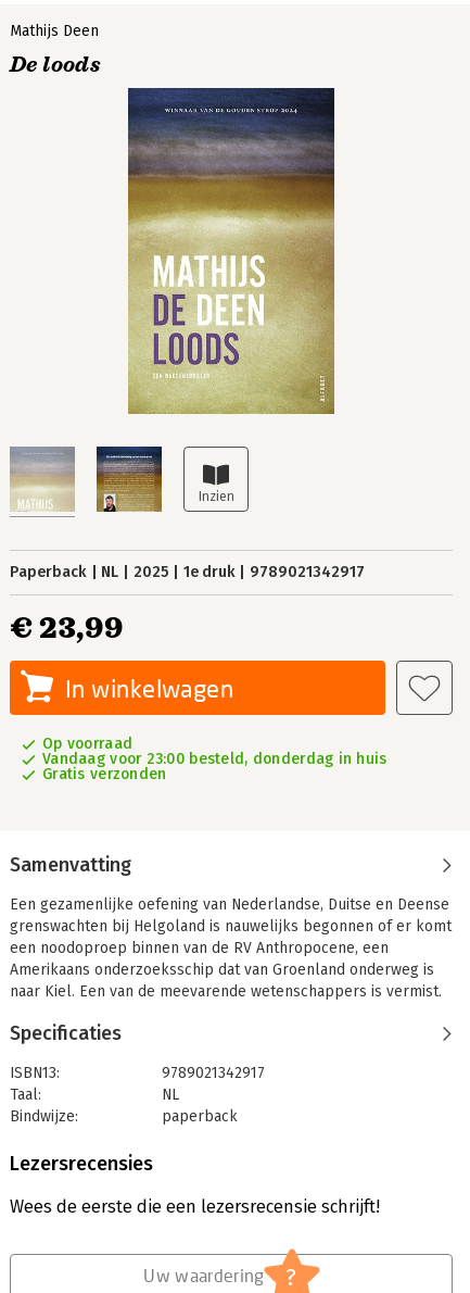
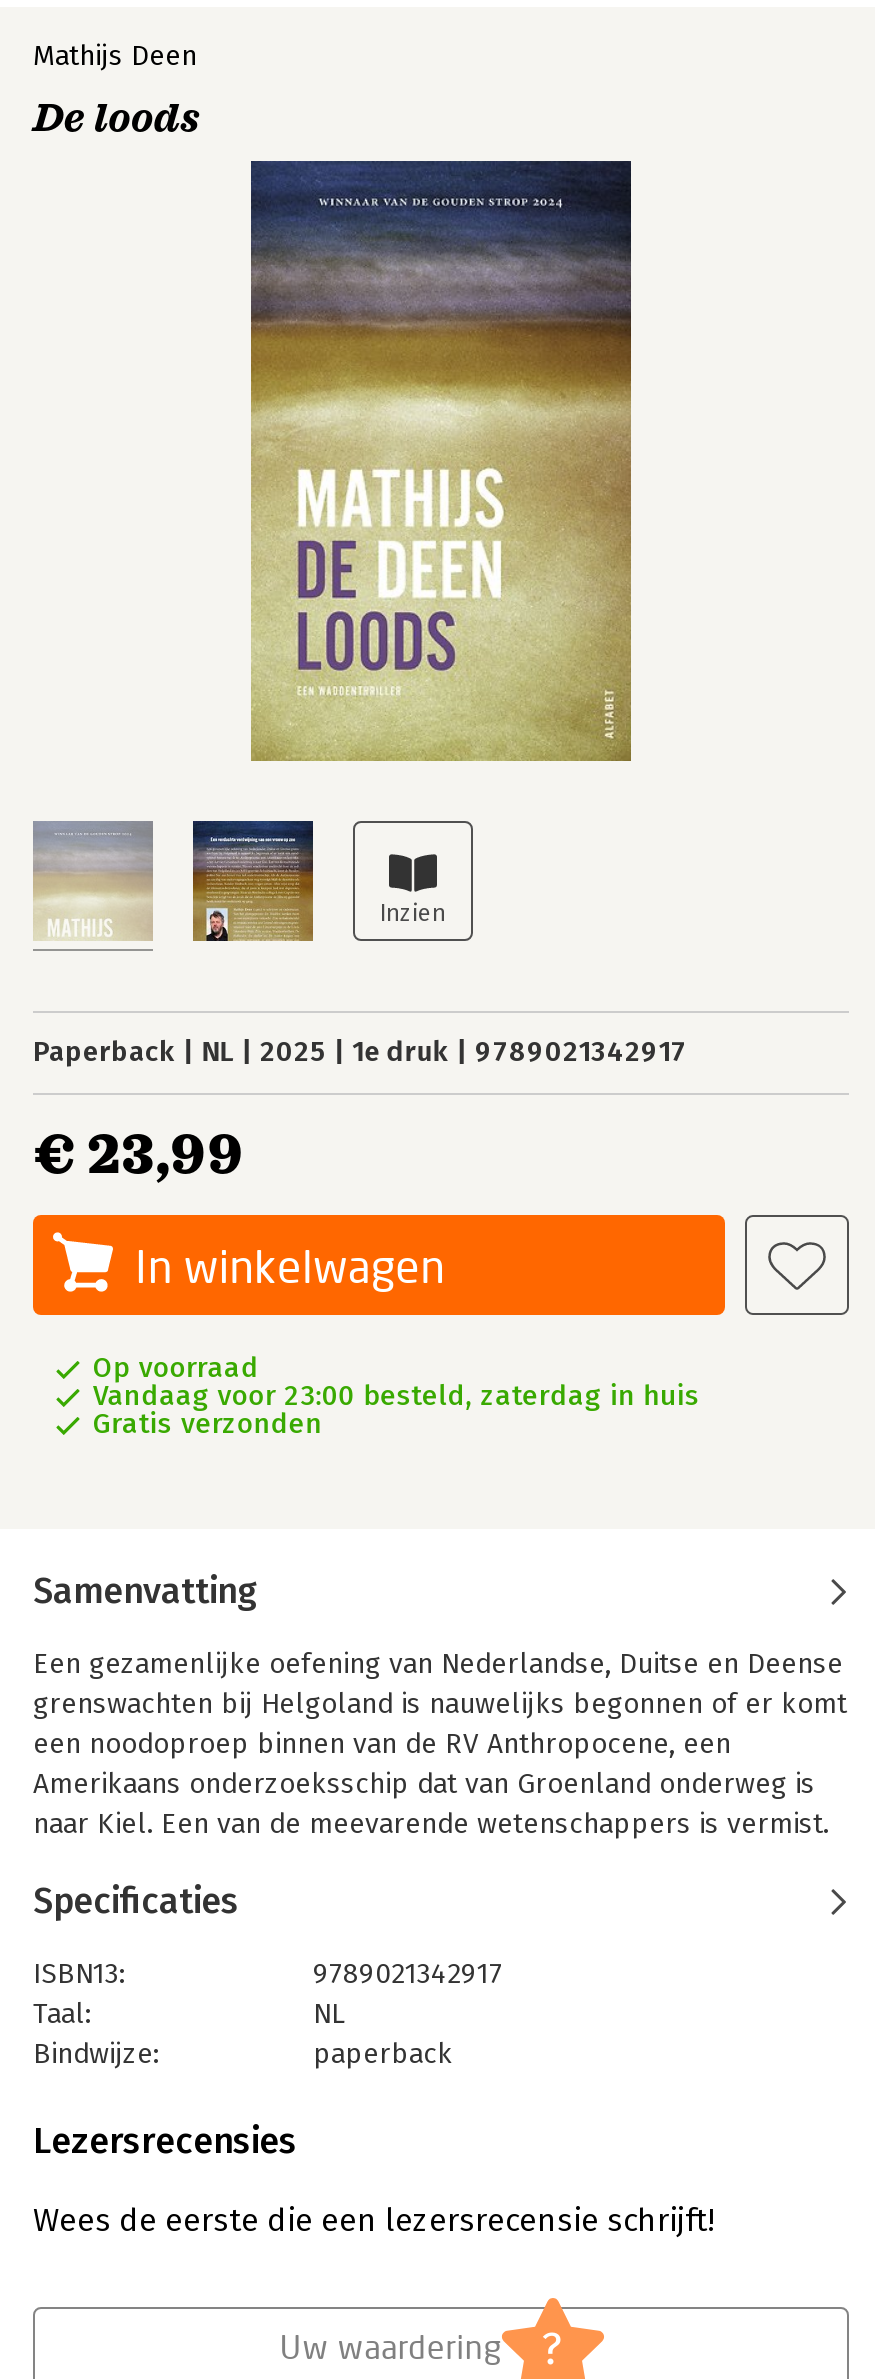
[42,750,387,768] Vandaag voor 23:00 besteld, donderdag in huis -> [93,1379,700,1413] Vandaag voor 23:00 besteld, zaterdag in huis

